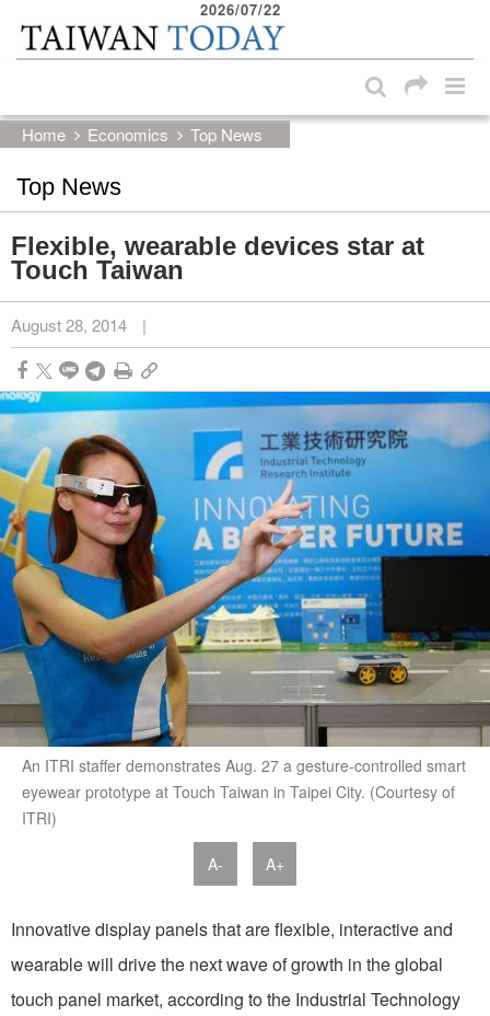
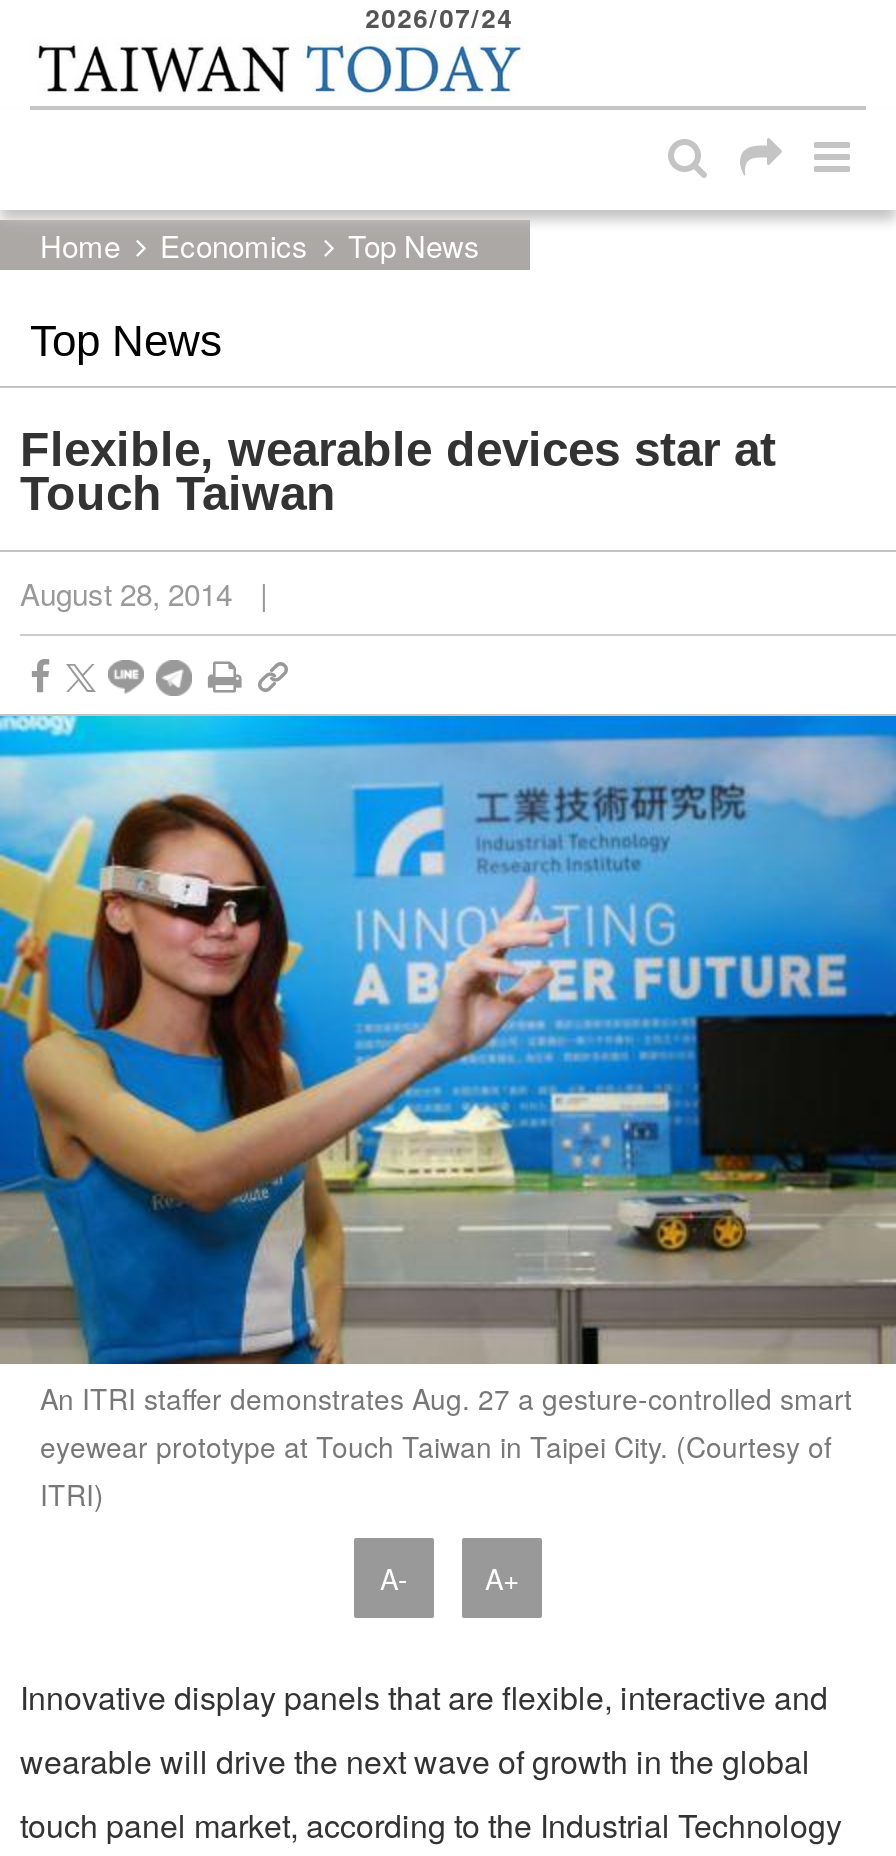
[200,0,281,20] 2026/07/22 -> [365,0,513,36] 2026/07/24

